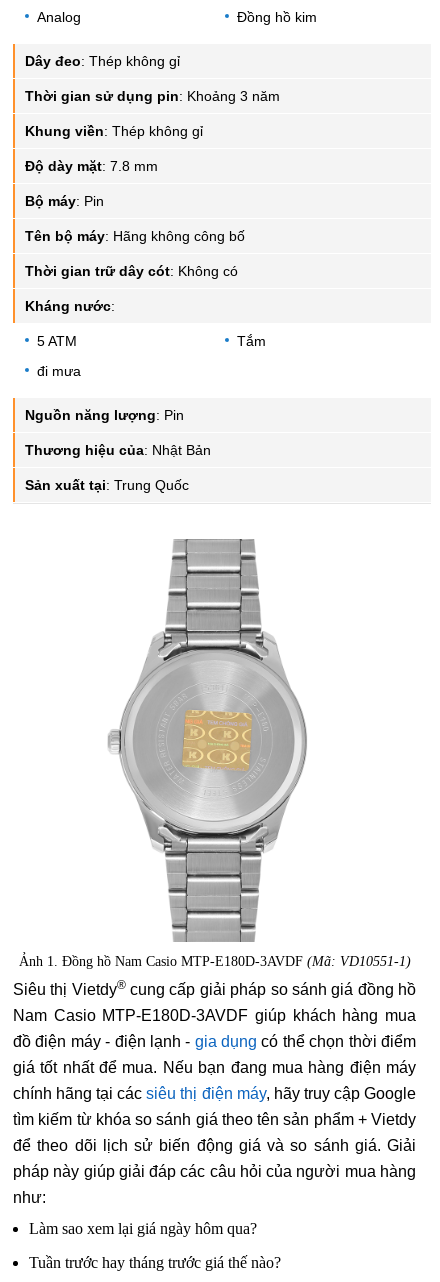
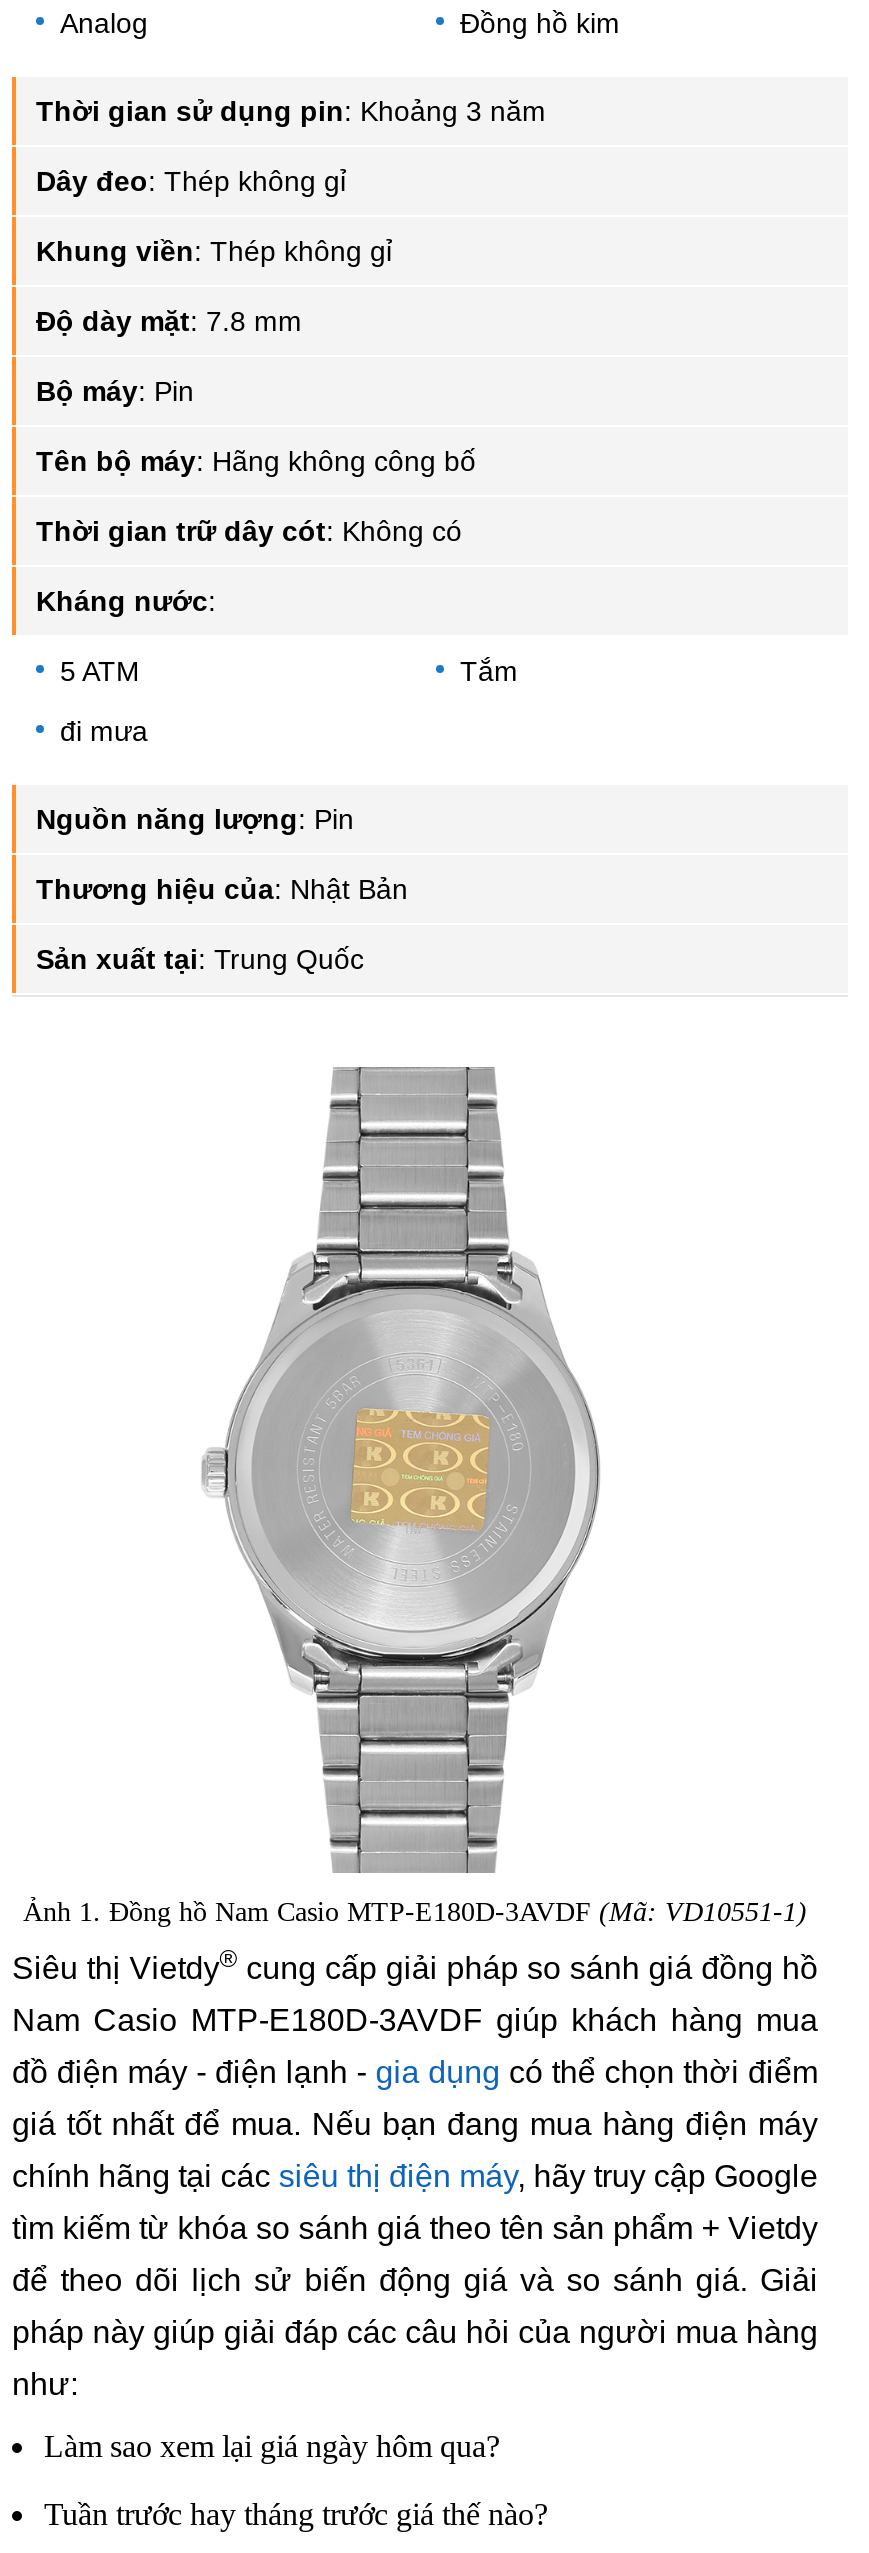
moved [25,53,180,69] -> [36,166,346,198]: Dây đeo: Thép không gỉ
moved [25,88,280,104] -> [36,96,546,128]: Thời gian sử dụng pin: Khoảng 3 năm

